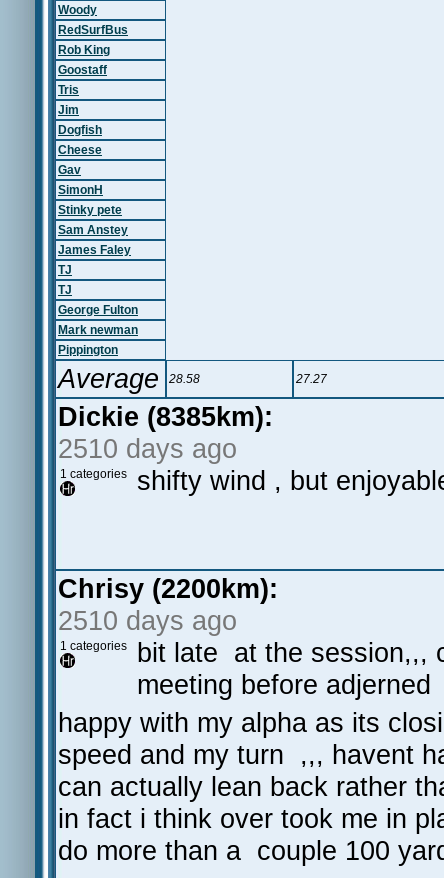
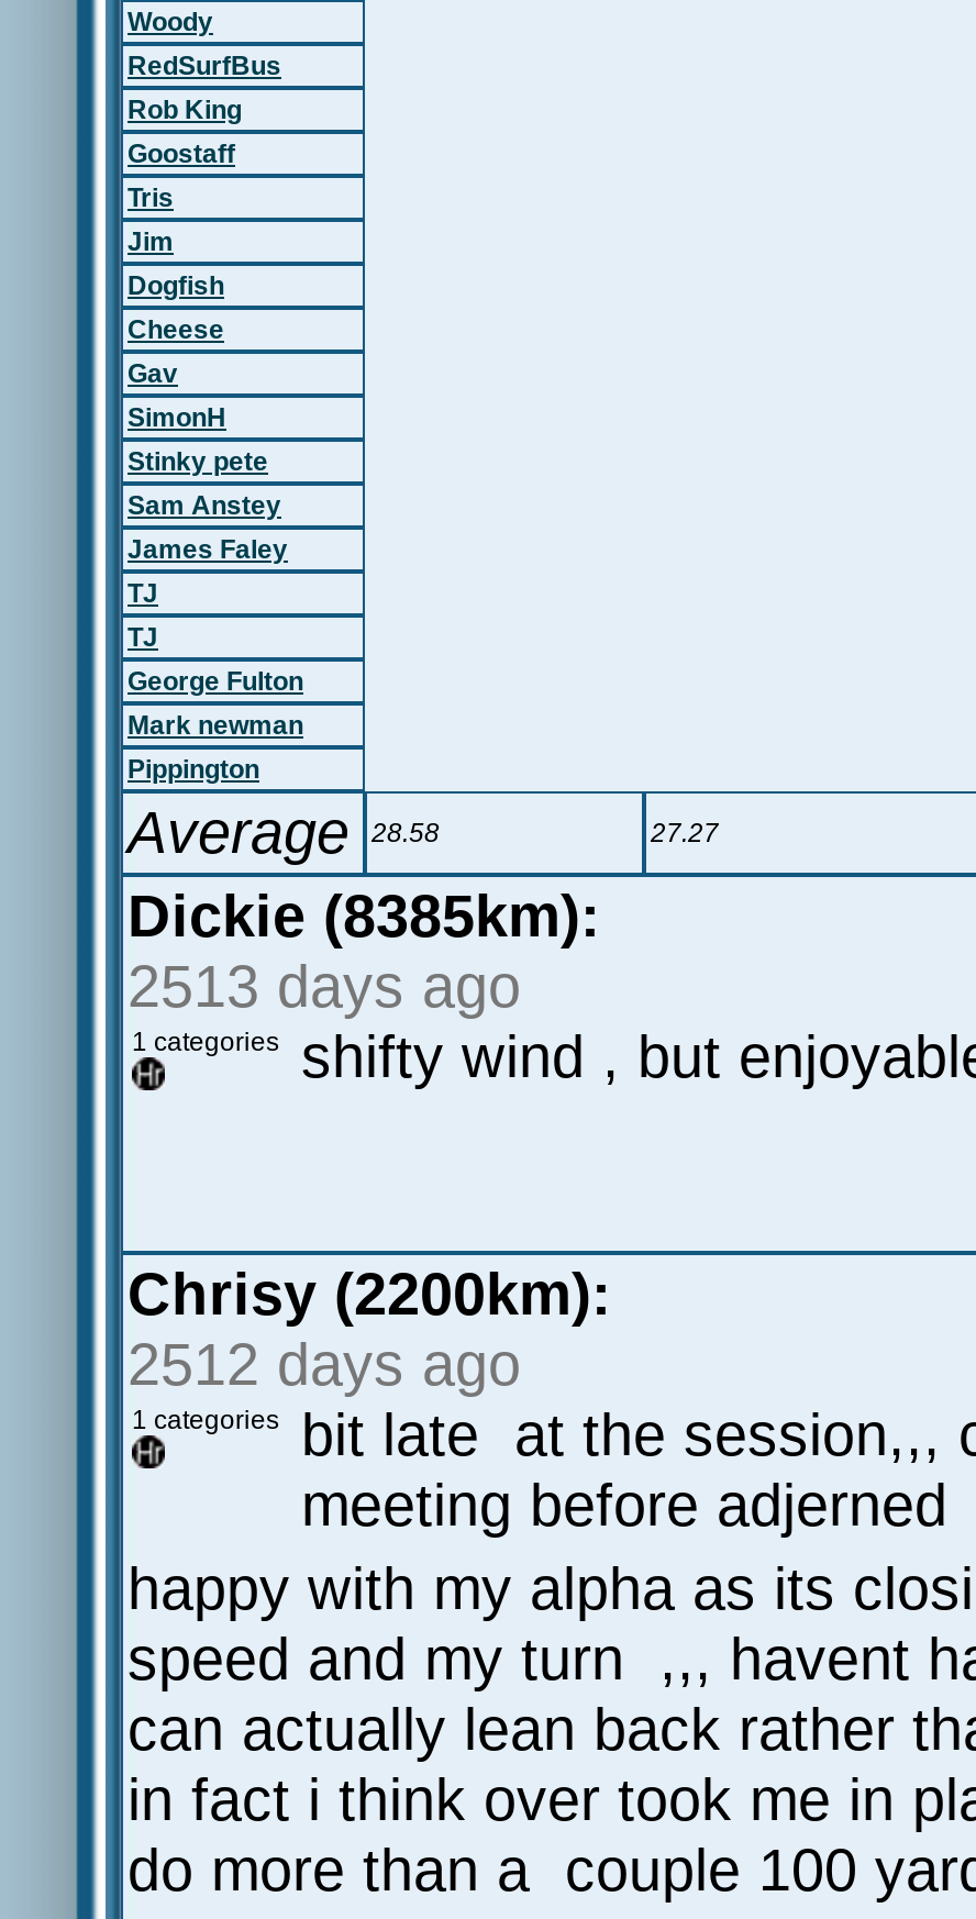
[58,433,237,464] 2510 days ago -> [127,952,521,1020] 2513 days ago
[58,605,237,636] 2510 days ago -> [127,1330,521,1398] 2512 days ago

